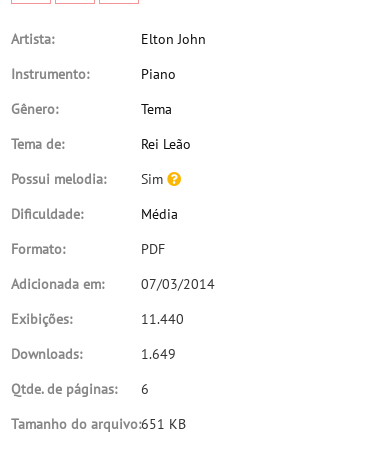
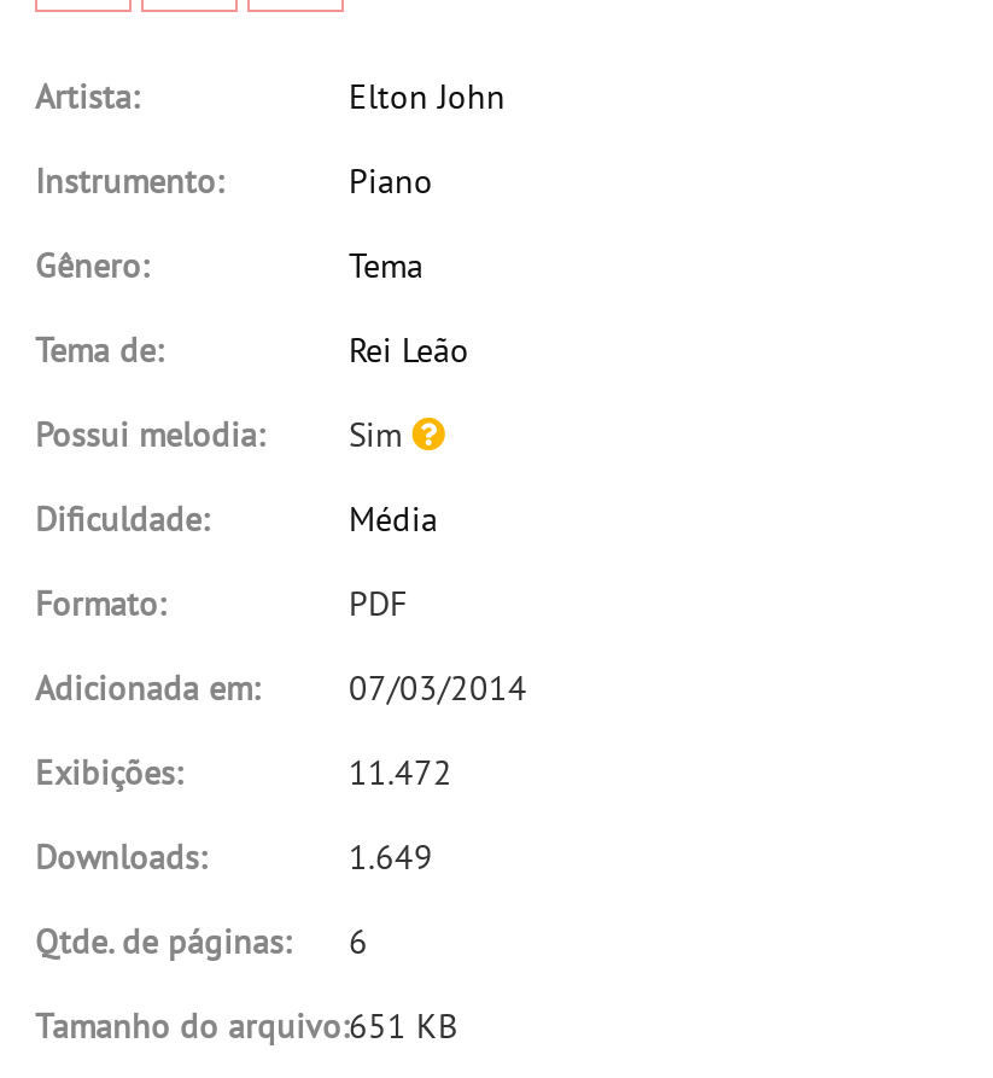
[141,310,184,328] 11.440 -> [349,750,452,793] 11.472

